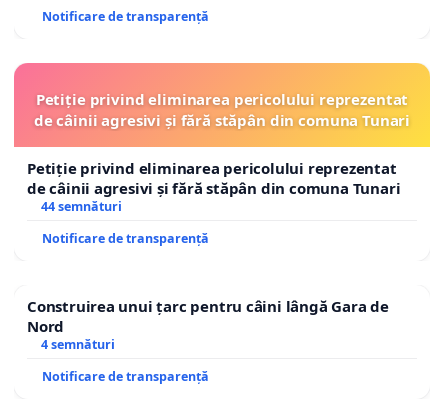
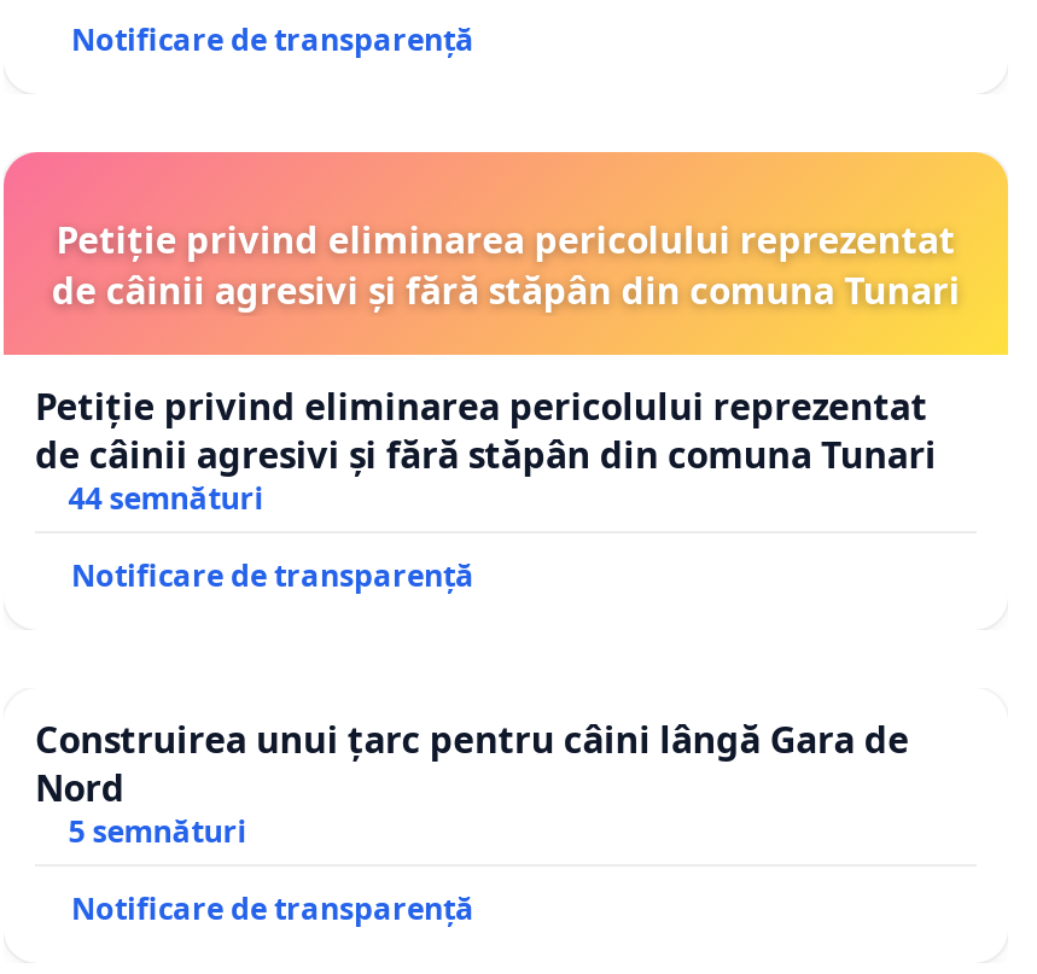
[41,336,115,353] 4 semnături -> [68,812,247,853] 5 semnături

